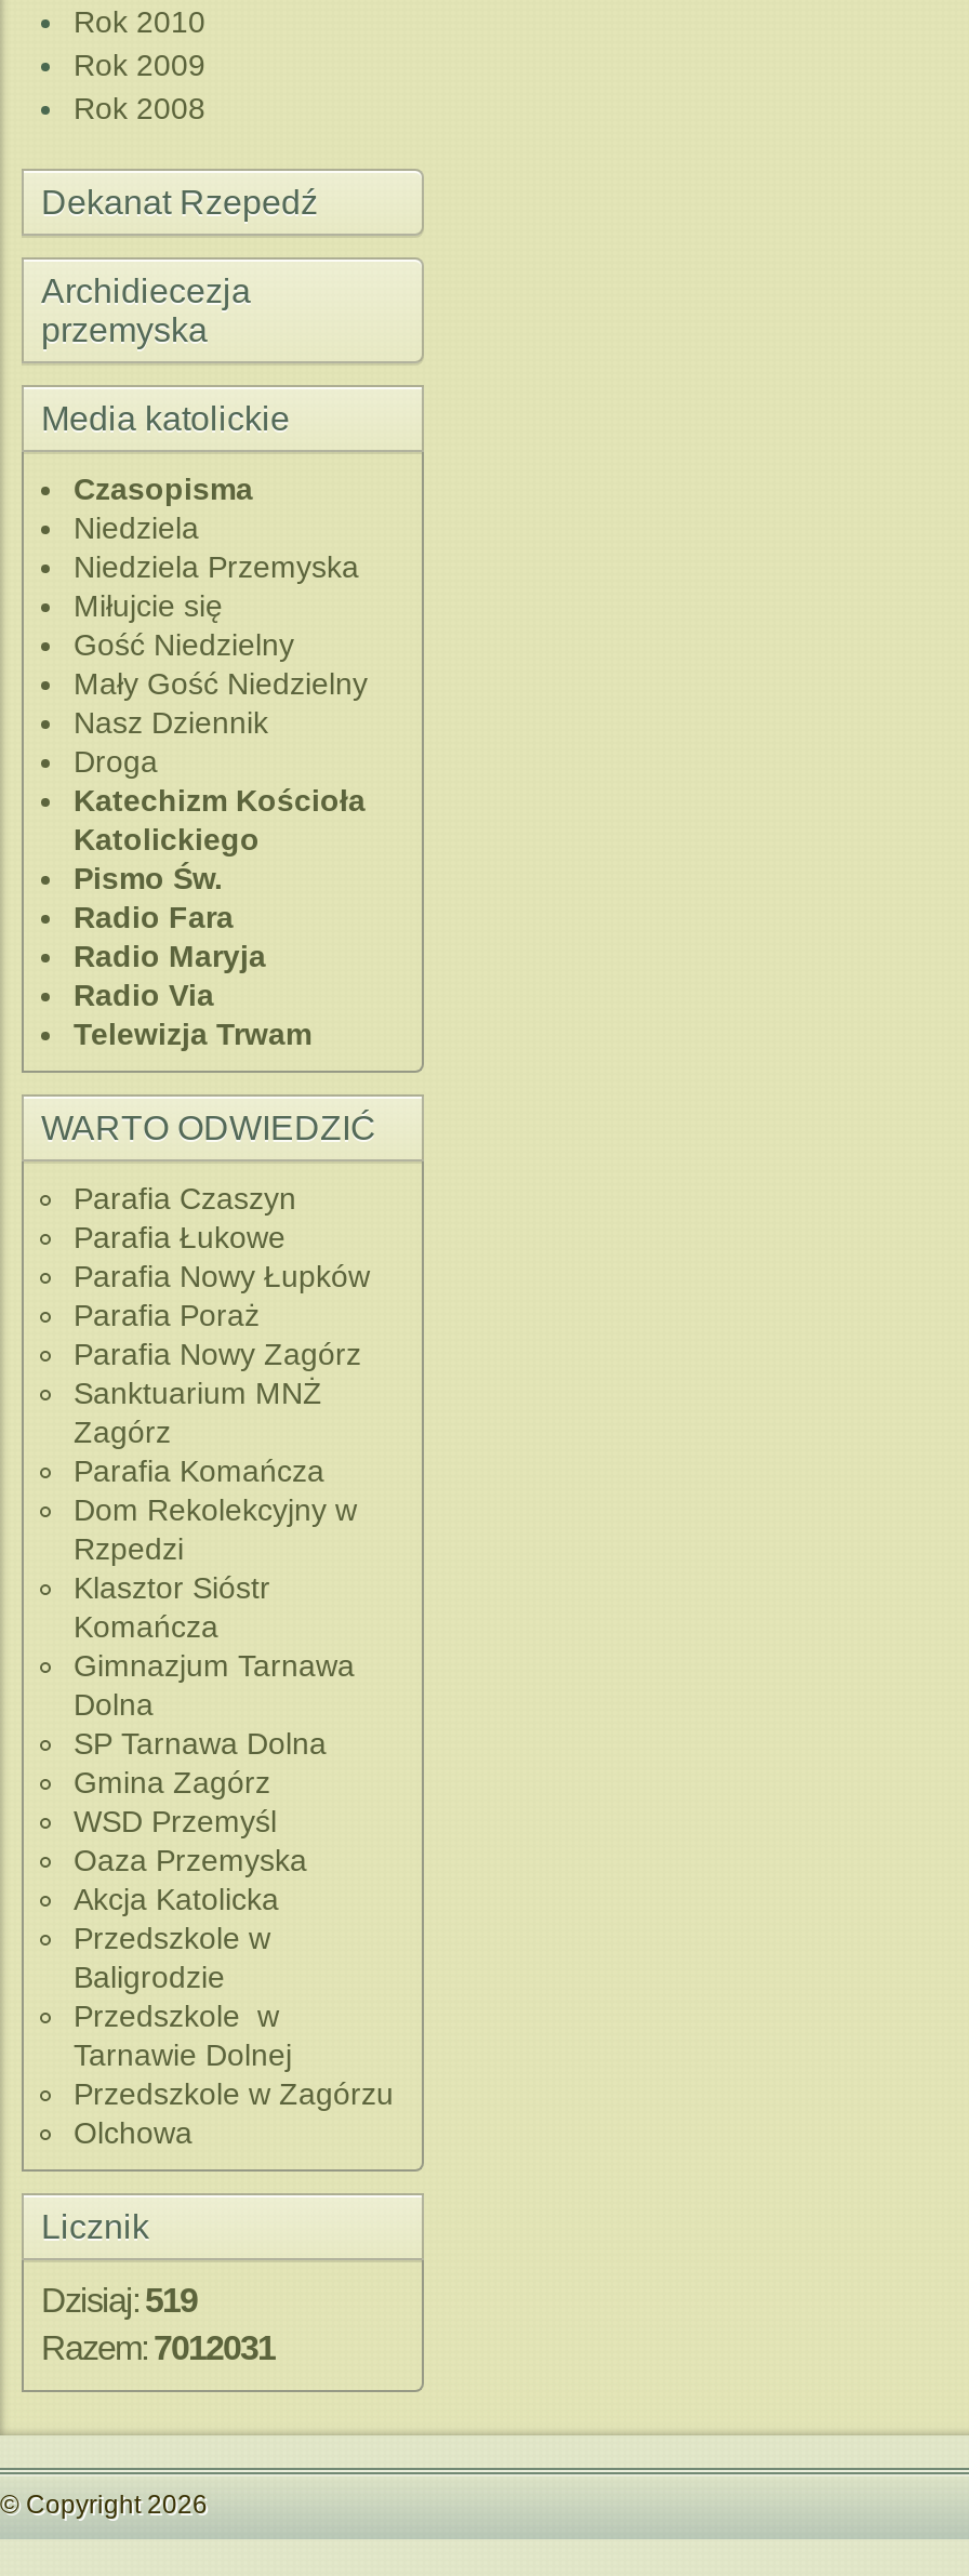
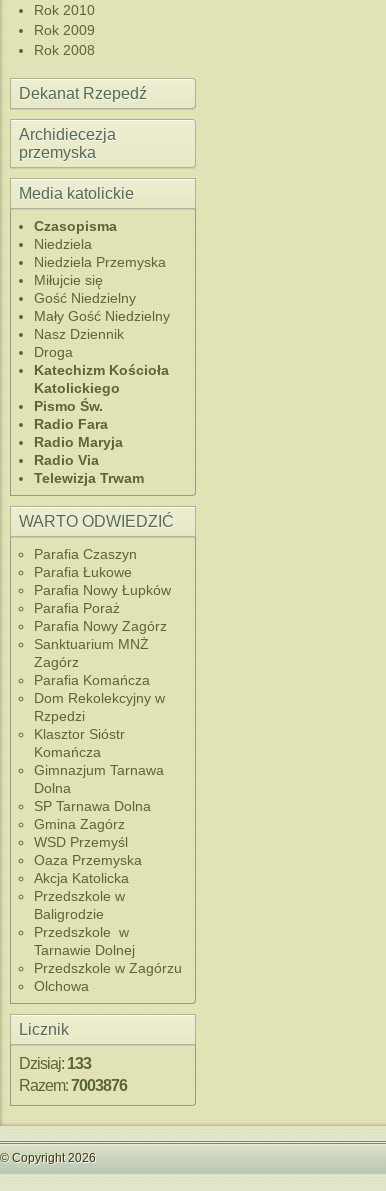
[41,2282,197,2319] Dzisiaj: 519 -> [19,1055,91,1072] Dzisiaj: 133
[41,2329,275,2366] Razem: 7012031 -> [19,1077,127,1094] Razem: 7003876

